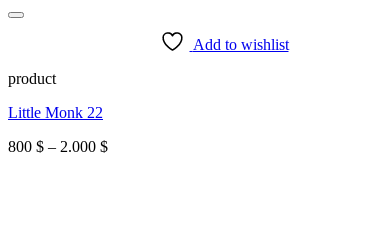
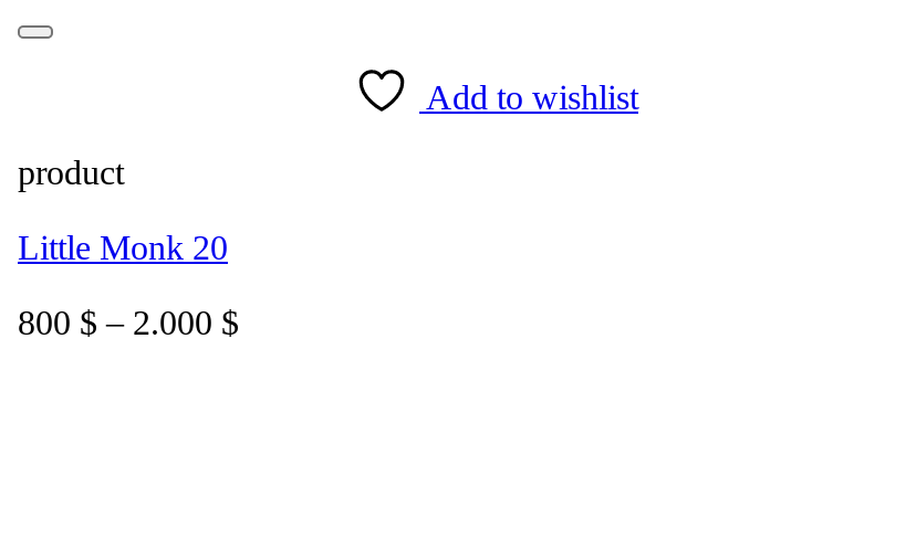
[8,104,103,121] Little Monk 22 -> [18,228,228,266] Little Monk 20

